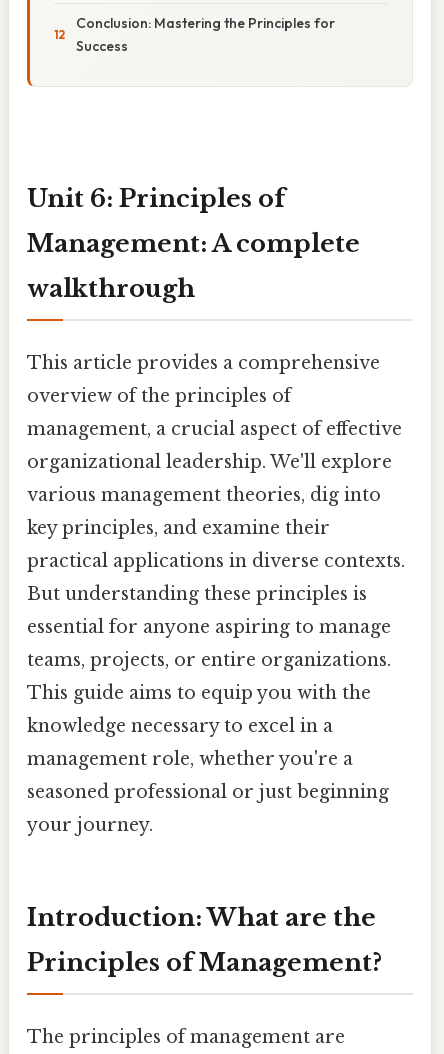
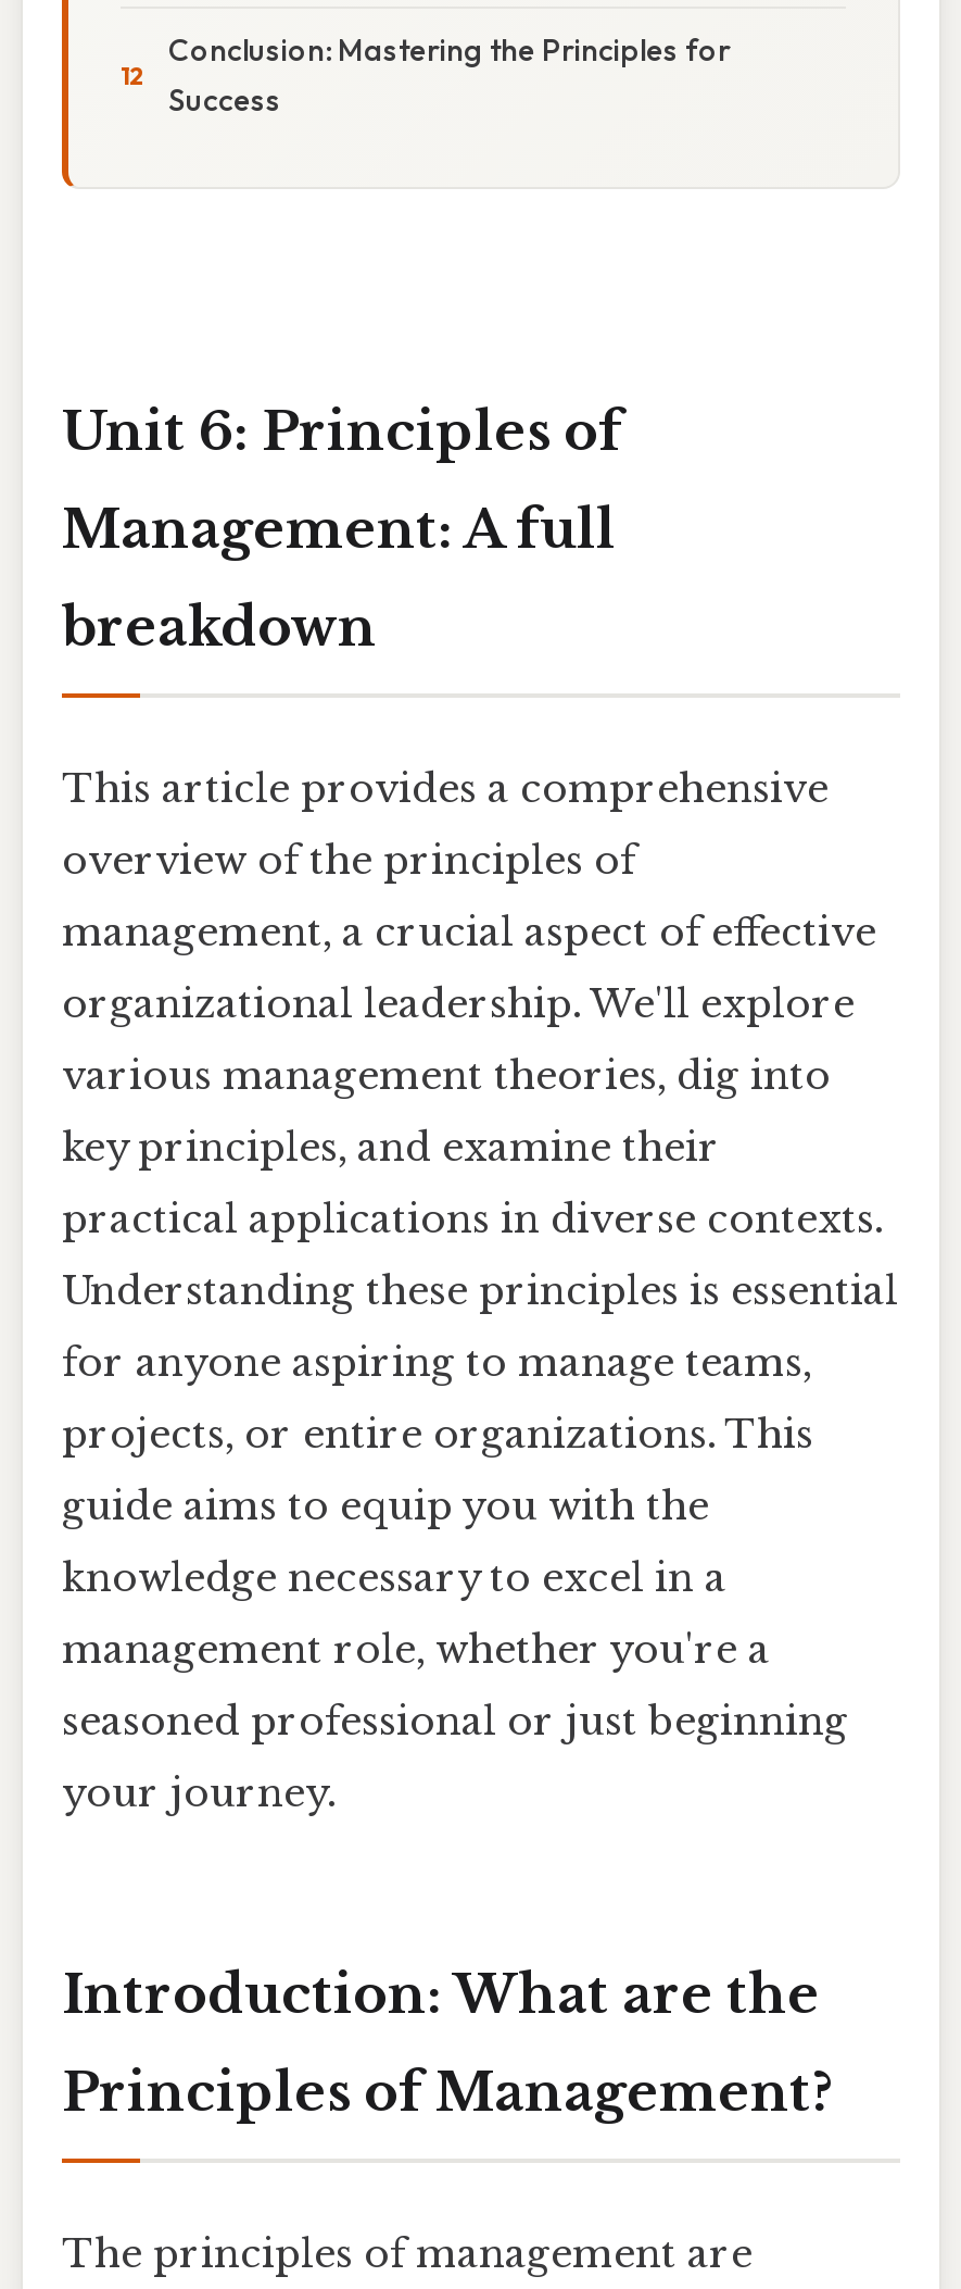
[27,229,360,258] Management: A complete -> [62,497,616,560] Management: A full
[27,274,195,303] walkthrough -> [62,595,377,658] breakdown
[27,583,367,605] But understanding these principles is -> [62,1267,898,1315] Understanding these principles is essential
[27,616,391,638] essential for anyone aspiring to manage -> [62,1339,811,1387] for anyone aspiring to manage teams,
[27,649,391,671] teams, projects, or entire organizations. -> [62,1411,813,1458] projects, or entire organizations. This
[27,682,371,704] This guide aims to equip you with the -> [62,1482,709,1530] guide aims to equip you with the

